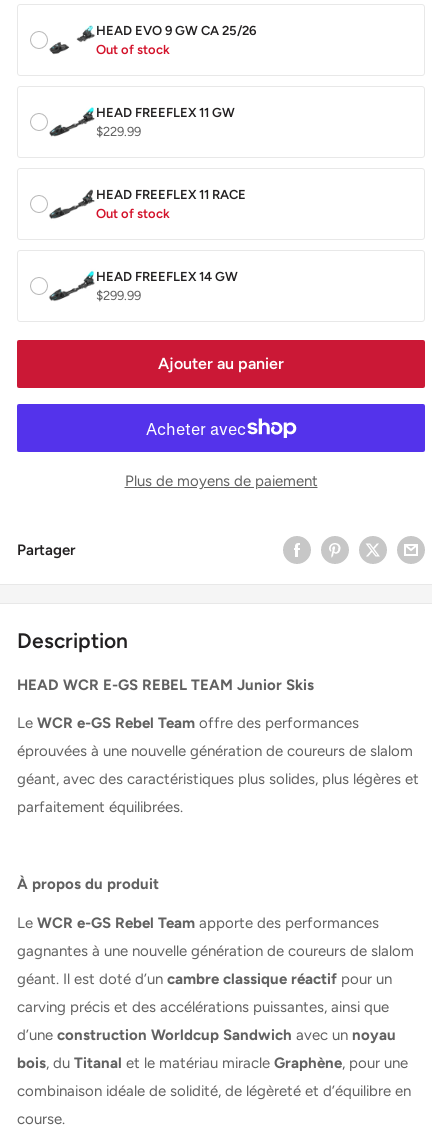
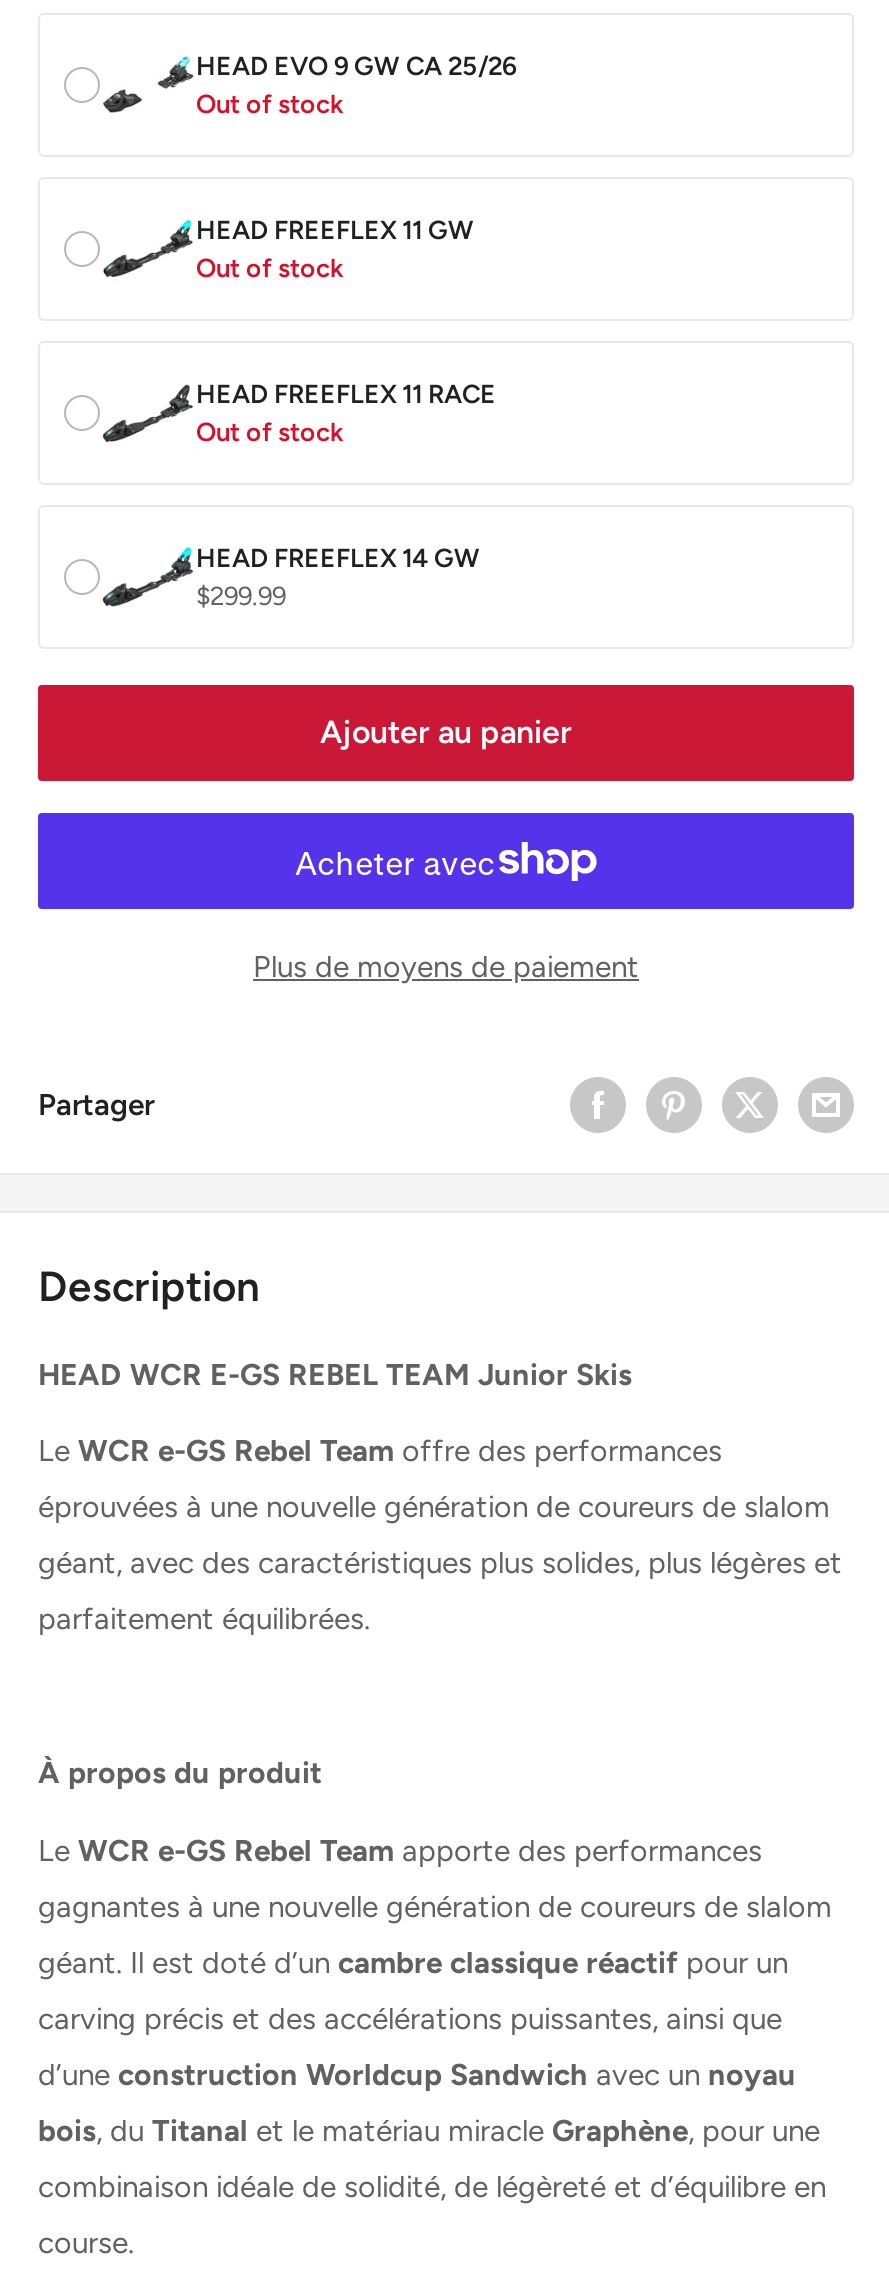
[96,124,141,139] $229.99 -> [196,253,344,283] Out of stock

